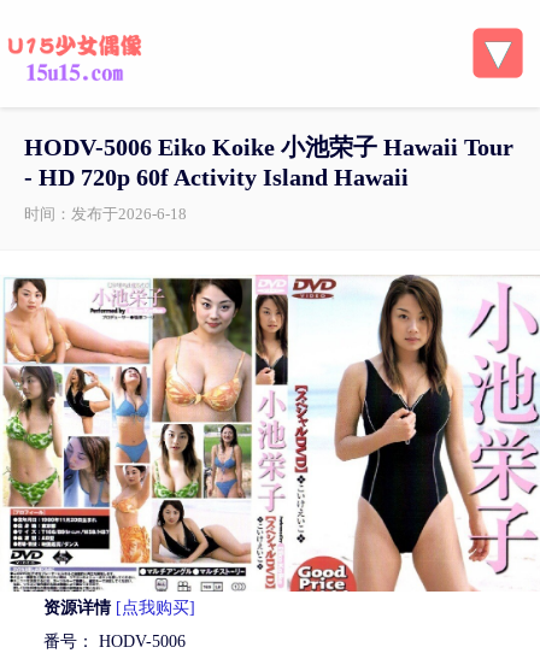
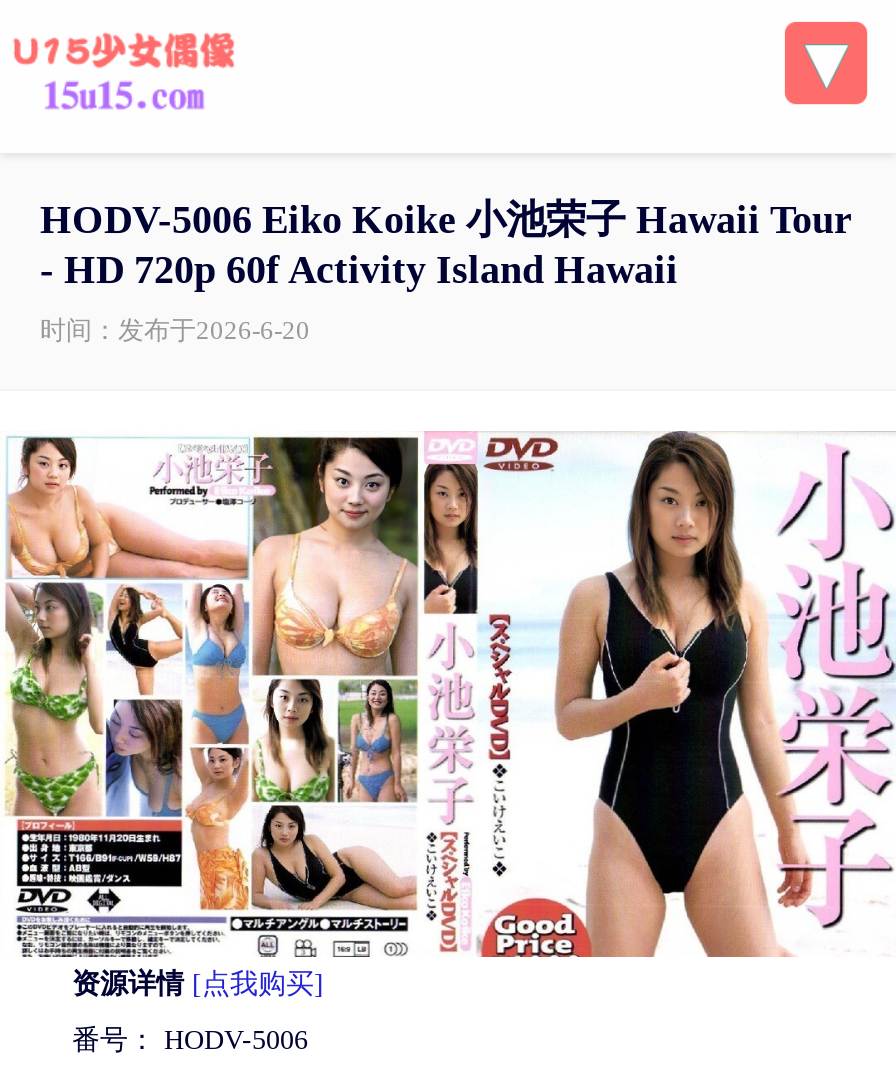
[24,205,187,223] 时间：发布于2026-6-18 -> [40,315,310,345] 时间：发布于2026-6-20

